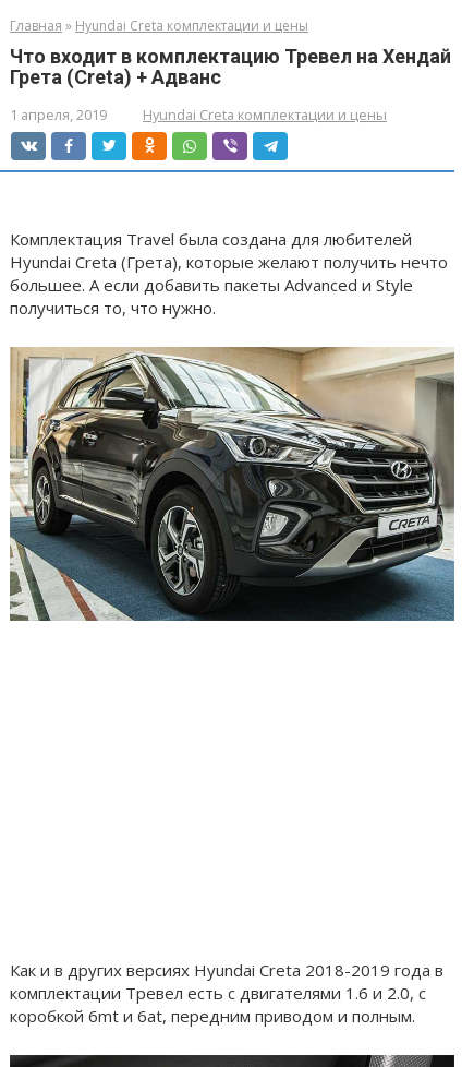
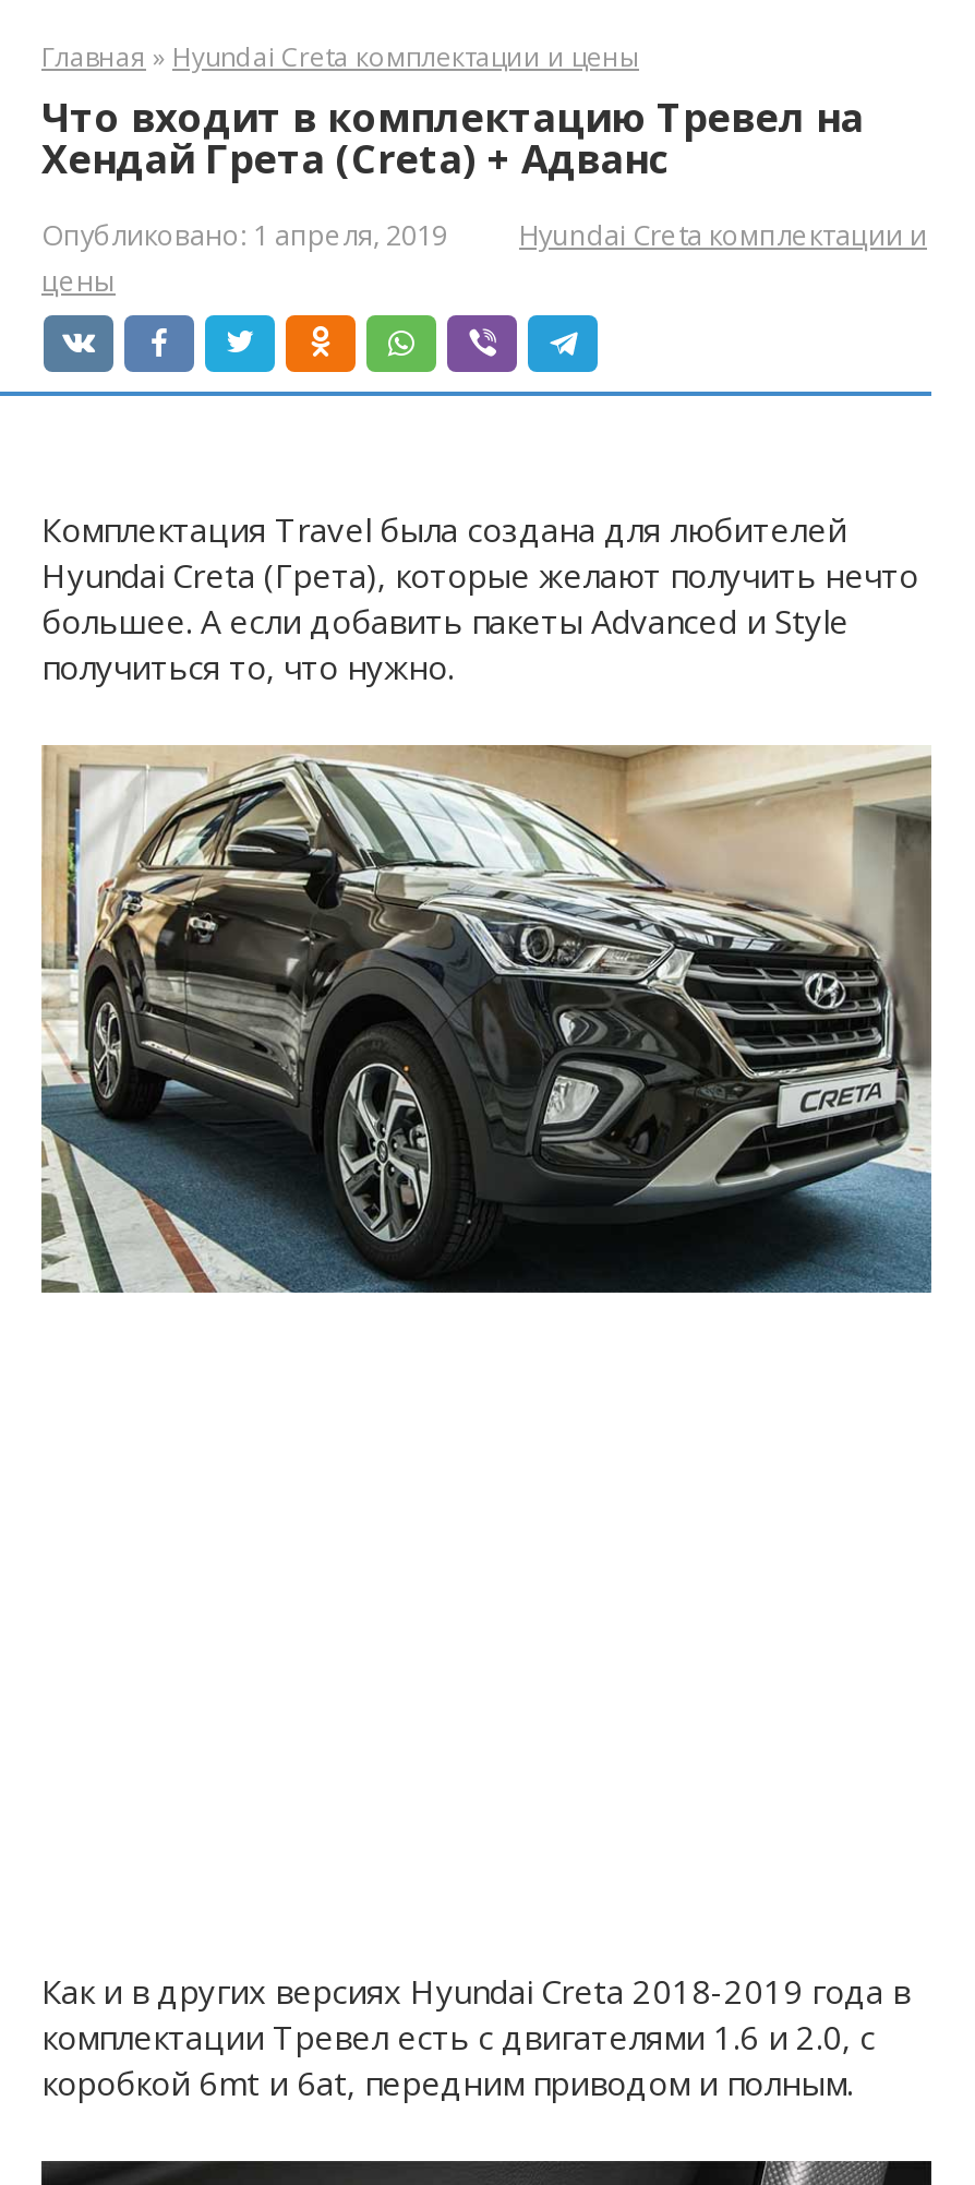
[10,105,387,124] 1 апреля, 2019 | Hyundai Creta комплектации и цены -> [41,215,927,300] Опубликовано: 1 апреля, 2019 | Hyundai Creta комплектации и | цены

